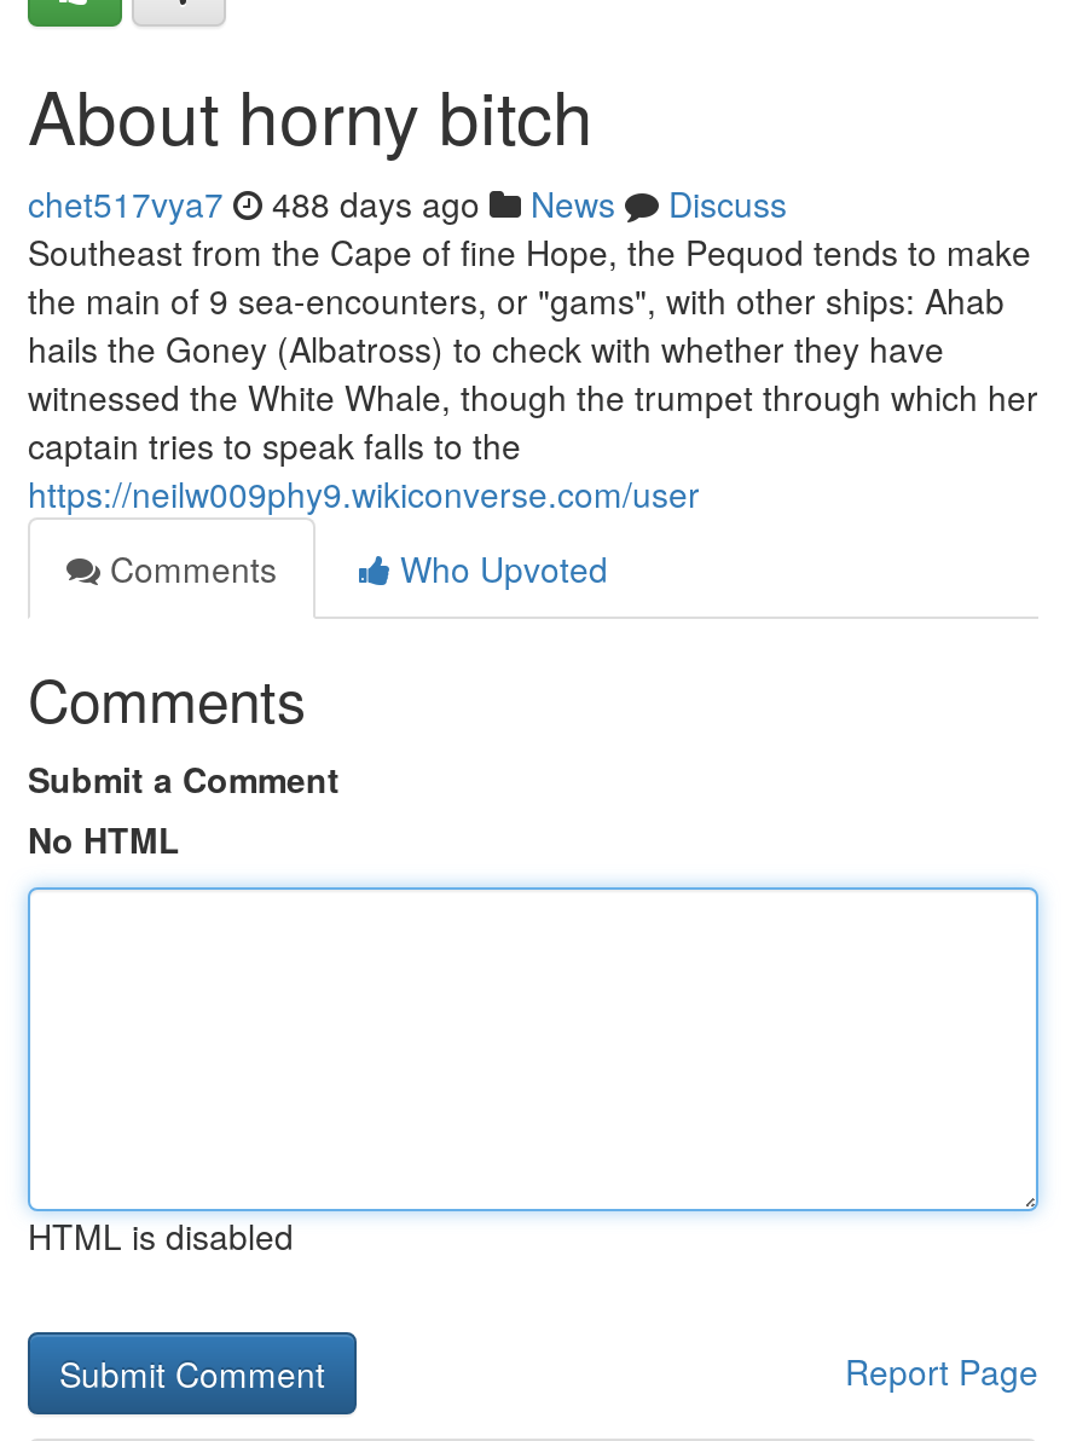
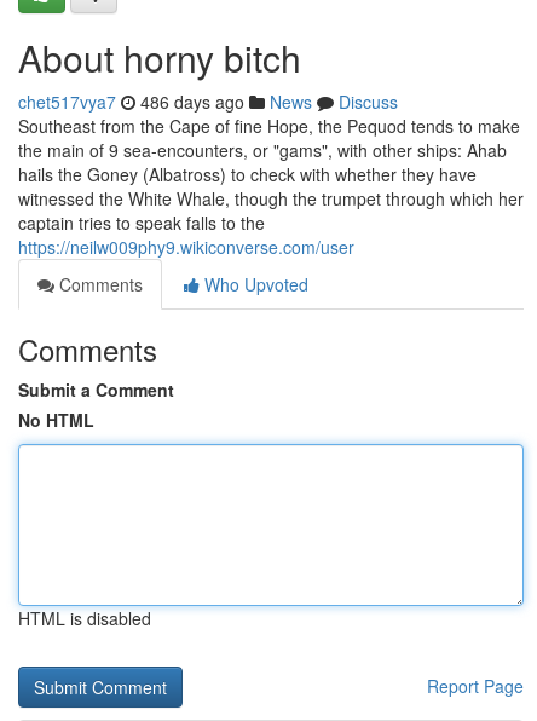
[28,179,787,227] chet517vya7 488 days ago News Discuss -> [18,90,398,114] chet517vya7 486 days ago News Discuss

